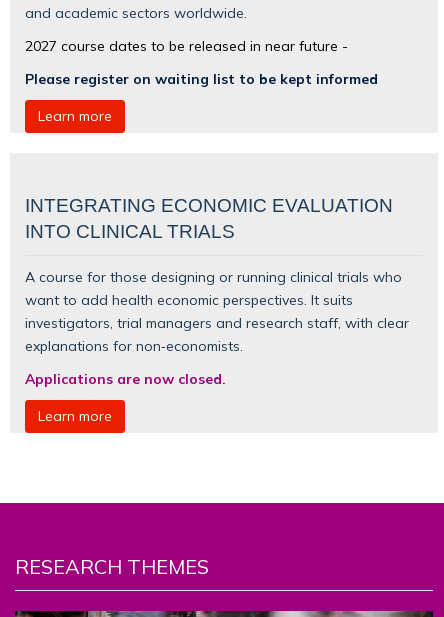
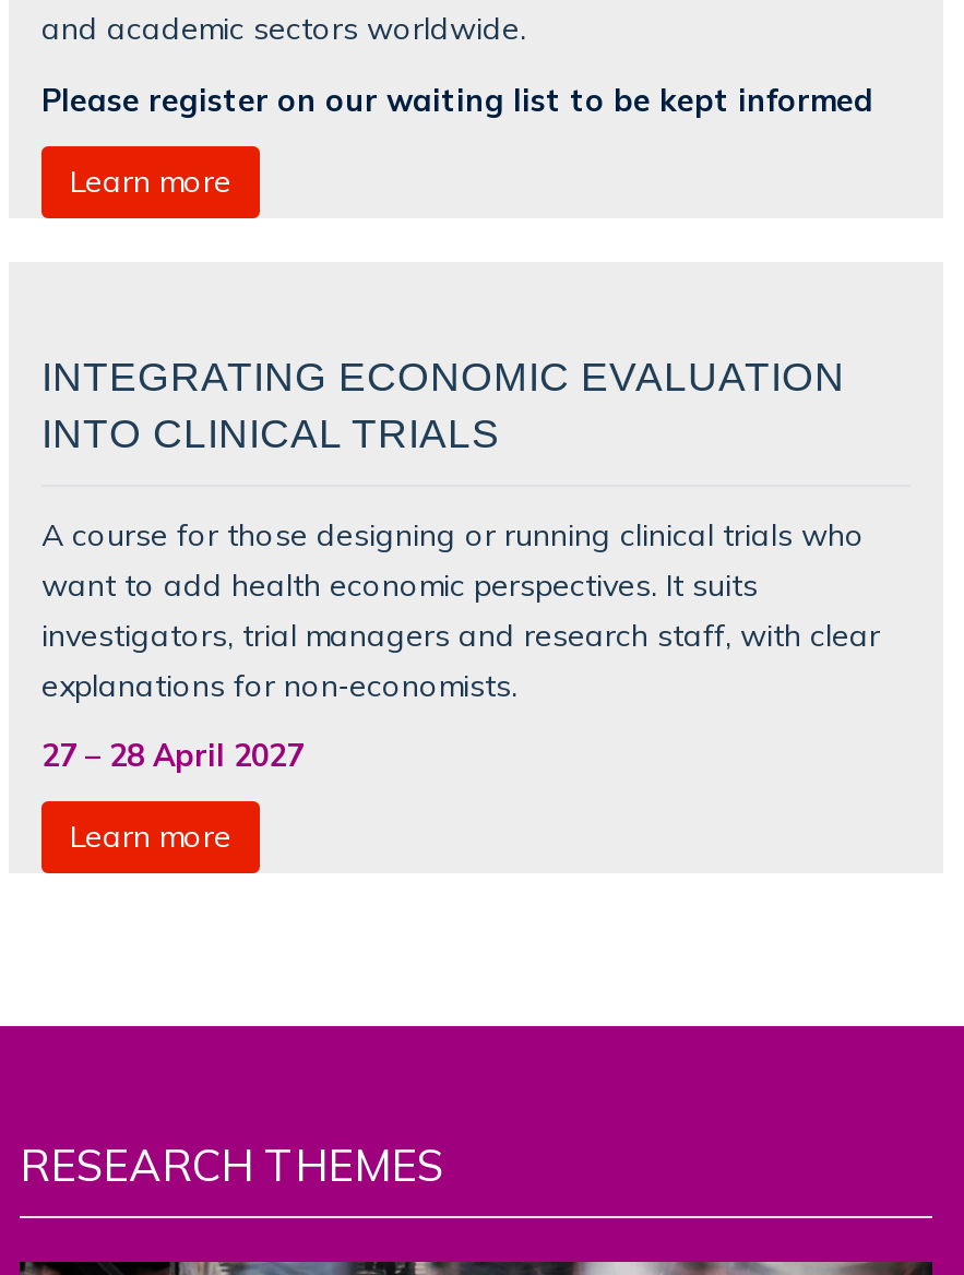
[25,36,378,86] 2027 course dates to be released in near future - | Please register on waiting list to be kept informed -> [41,80,873,117] Please register on our waiting list to be kept informed
[25,370,226,387] Applications are now closed. -> [41,737,304,774] 27 – 28 April 2027

